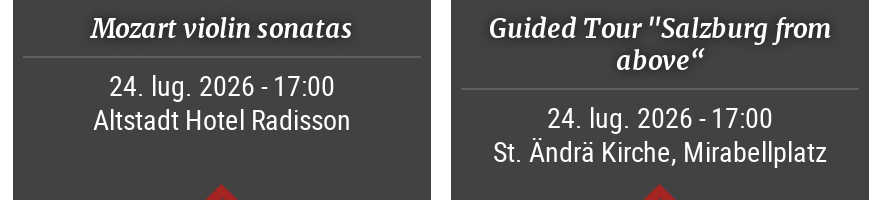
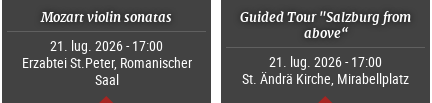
[93,66,351,138] 24. lug. 2026 - 17:00 | Altstadt Hotel Radisson -> [21,36,191,89] 21. lug. 2026 - 17:00 | Erzabtei St.Peter, Romanischer | Saal
[547,98,773,136] 24. lug. 2026 - 17:00 -> [269,52,382,71] 21. lug. 2026 - 17:00

